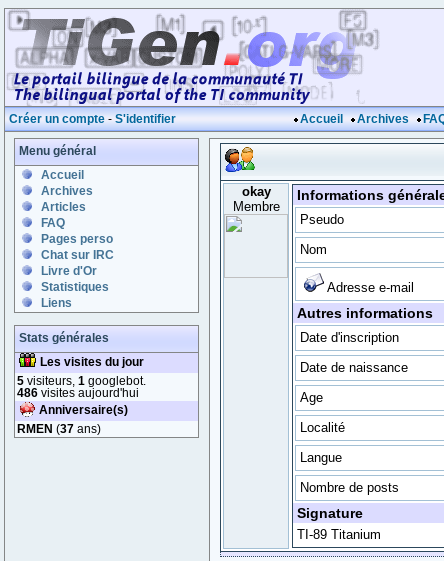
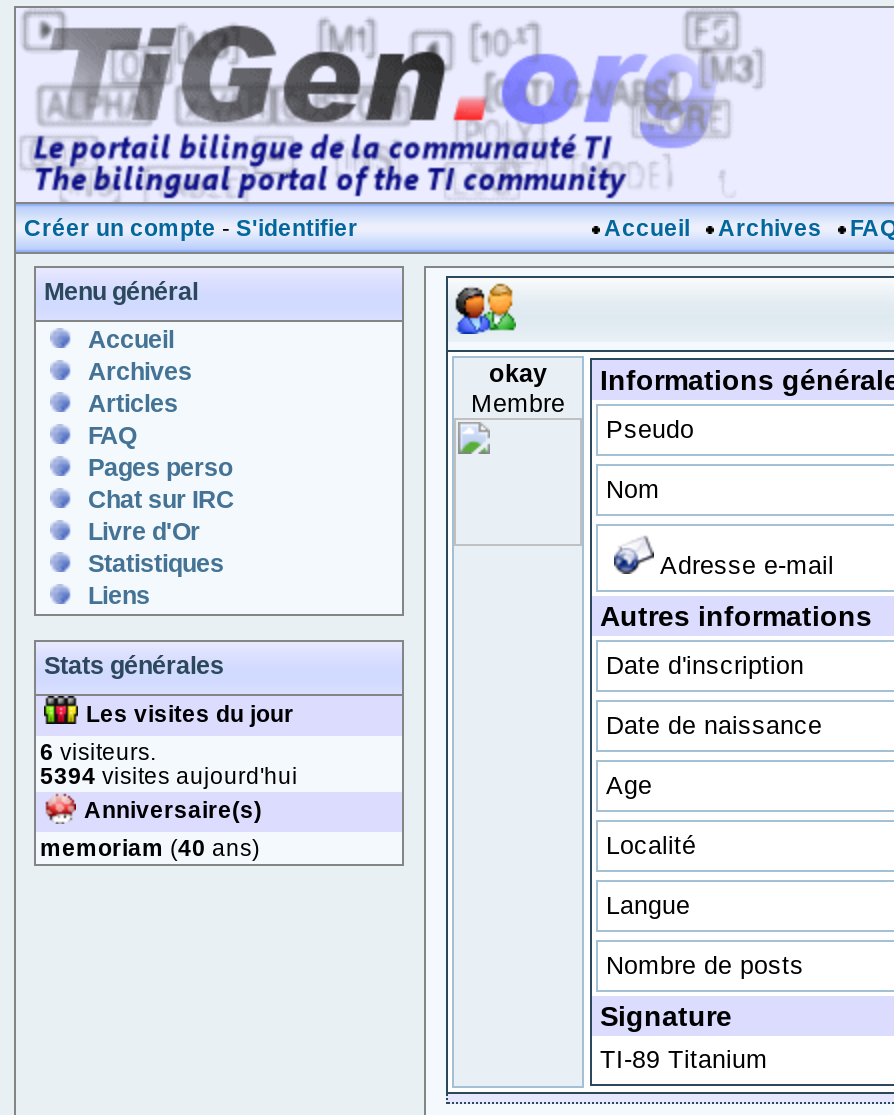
[17,374,146,399] 5 visiteurs, 1 googlebot. | 486 visites aujourd'hui -> [40,738,298,788] 6 visiteurs. | 5394 visites aujourd'hui
[17,422,101,435] RMEN (37 ans) -> [40,834,260,860] memoriam (40 ans)

